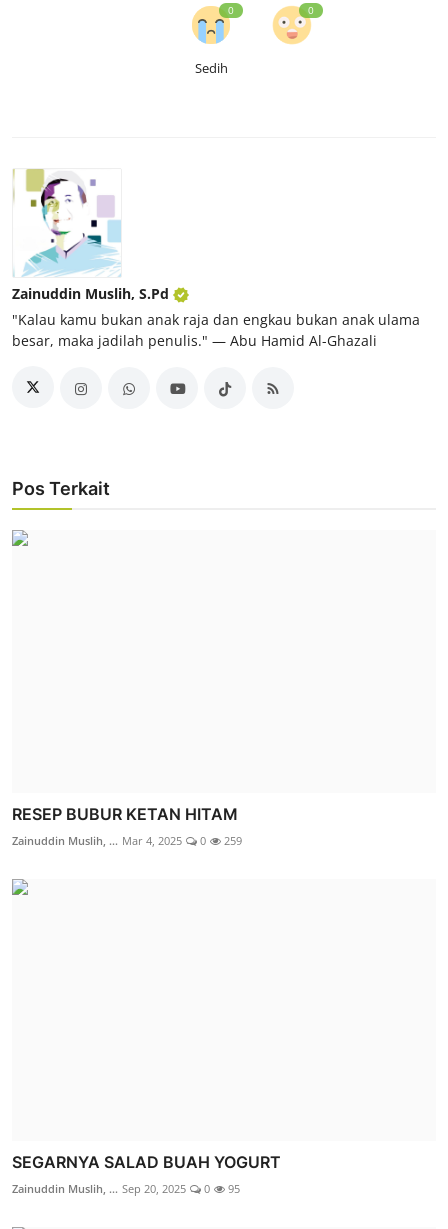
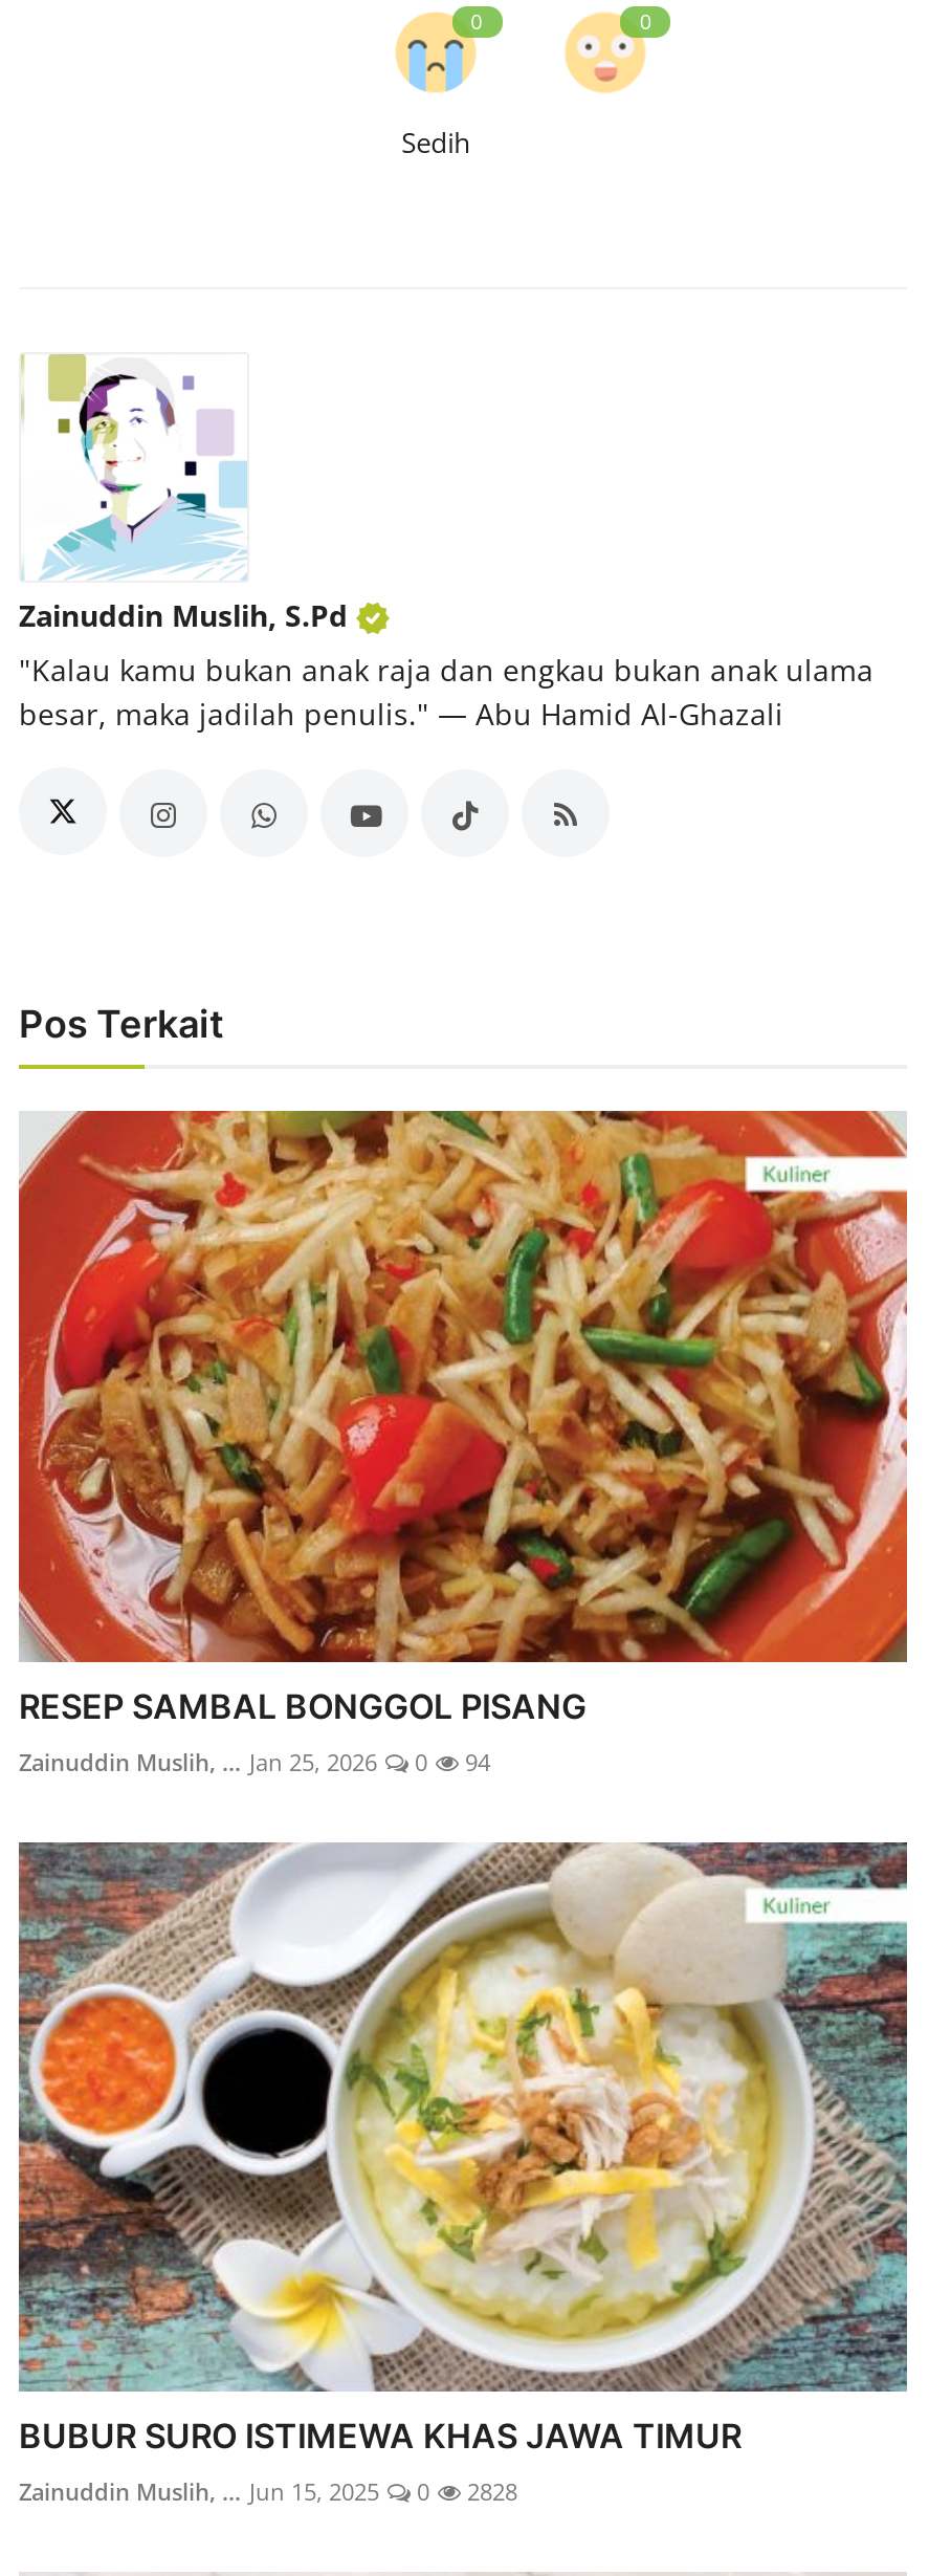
none -> [17,1109,909,1664] [image]
[12,804,238,824] RESEP BUBUR KETAN HITAM -> [19,1684,587,1726] RESEP SAMBAL BONGGOL PISANG
[12,833,182,848] Zainuddin Muslih, ... Mar 4, 2025 -> [19,1745,377,1777] Zainuddin Muslih, ... Jan 25, 2026
[221,833,242,848] 259 -> [459,1745,490,1777] 94
none -> [17,1840,909,2394] [image]
[12,1152,281,1196] SEGARNYA SALAD BUAH YOGURT | Zainuddin Muslih, ... Sep 20, 2025 -> [19,2415,742,2507] BUBUR SURO ISTIMEWA KHAS JAWA TIMUR | Zainuddin Muslih, ... Jun 15, 2025
[225,1181,240,1196] 95 -> [461,2475,517,2507] 2828

